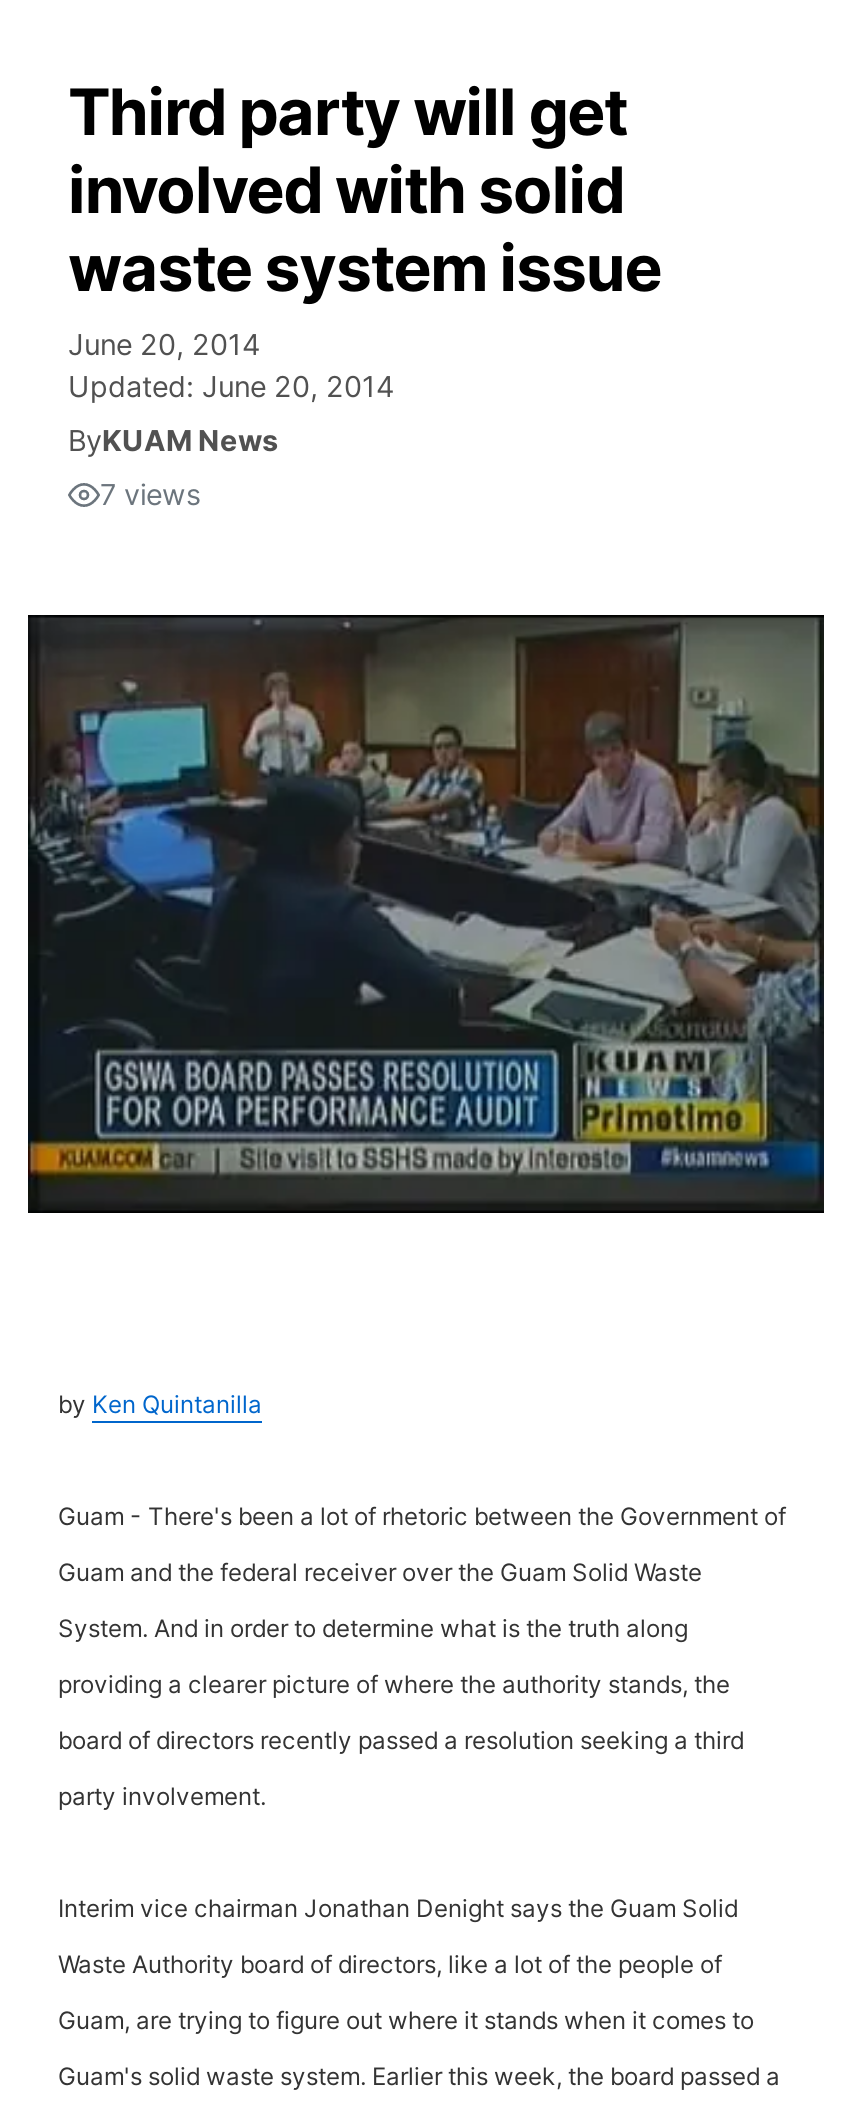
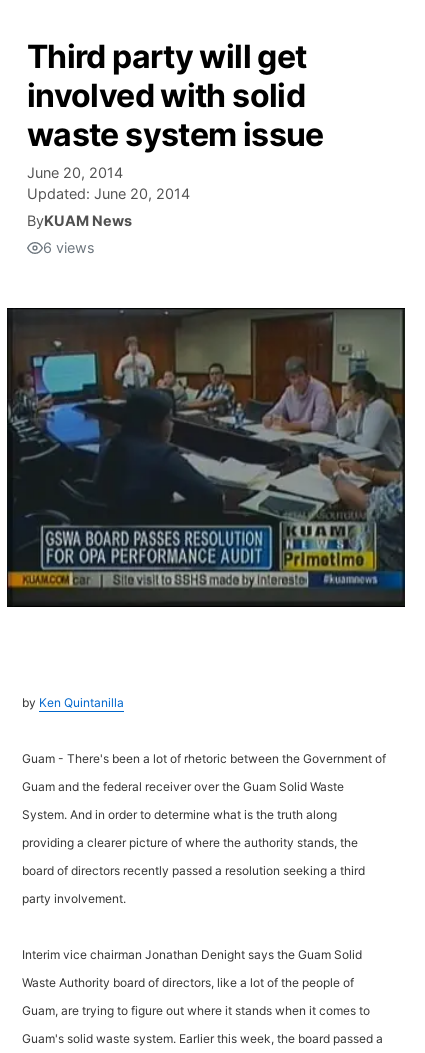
[100,477,202,511] 7 views -> [43,239,95,256] 6 views

